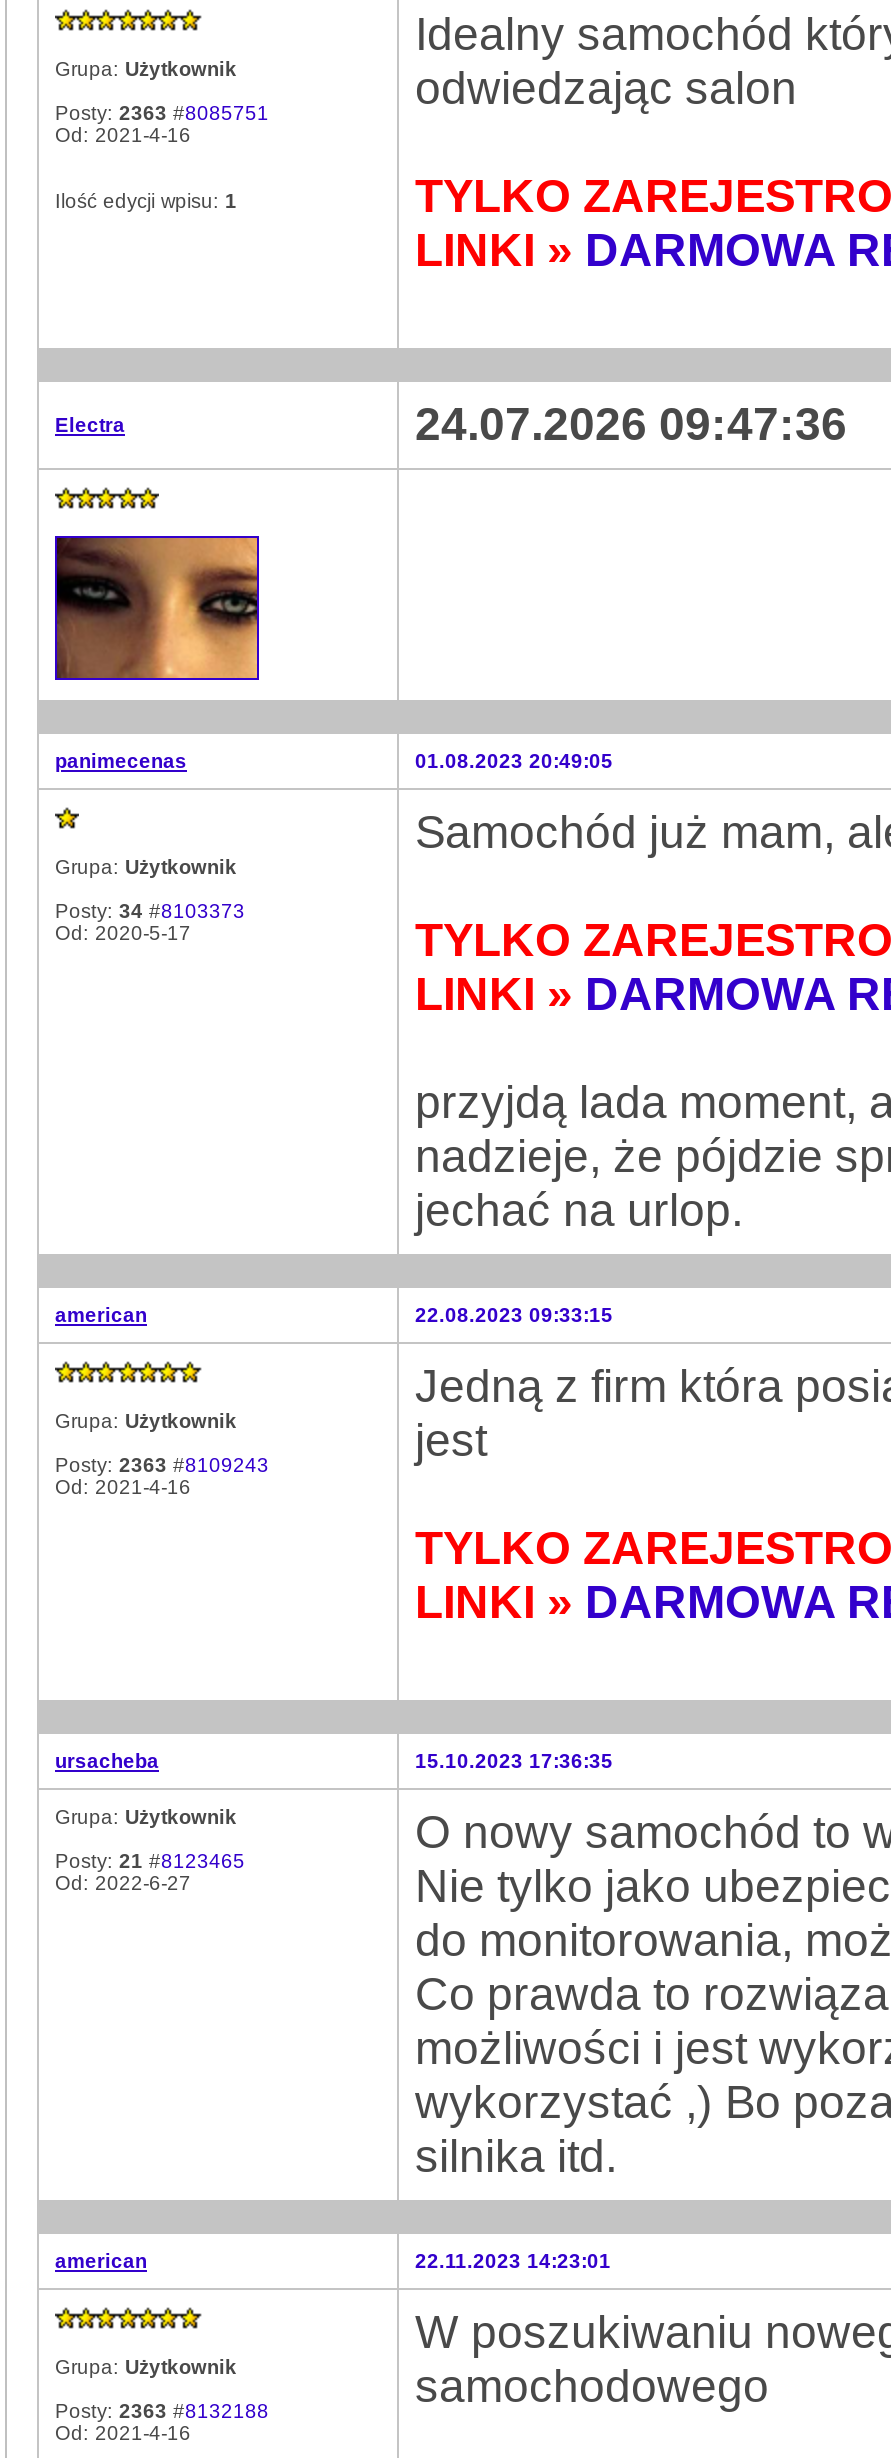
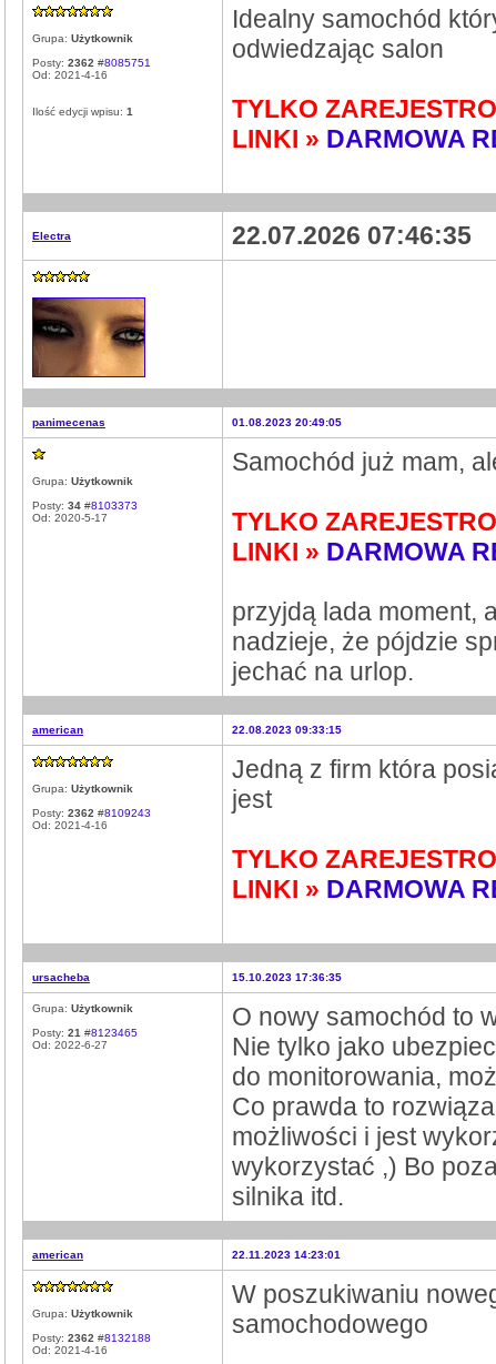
[55,103,269,125] Posty: 2363 #8085751 -> [32,57,151,69] Posty: 2362 #8085751
[415,399,847,451] 24.07.2026 09:47:36 -> [232,221,472,250] 22.07.2026 07:46:35
[55,1455,269,1477] Posty: 2363 #8109243 -> [32,807,151,820] Posty: 2362 #8109243
[55,2401,269,2423] Posty: 2363 #8132188 -> [32,1332,151,1344] Posty: 2362 #8132188

